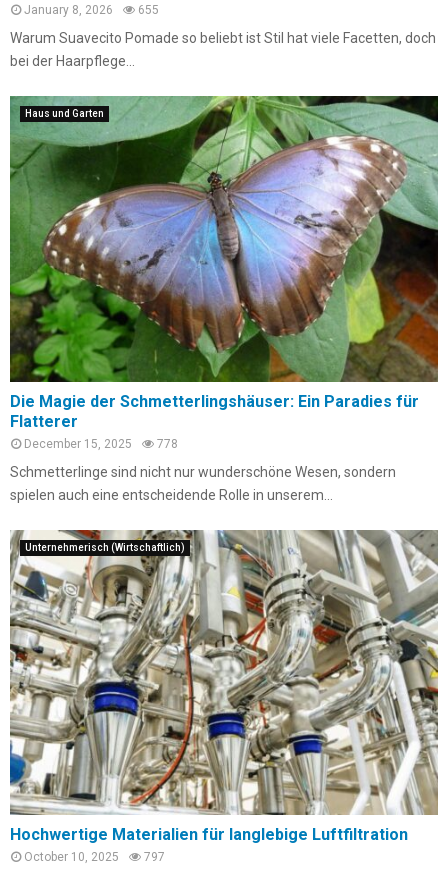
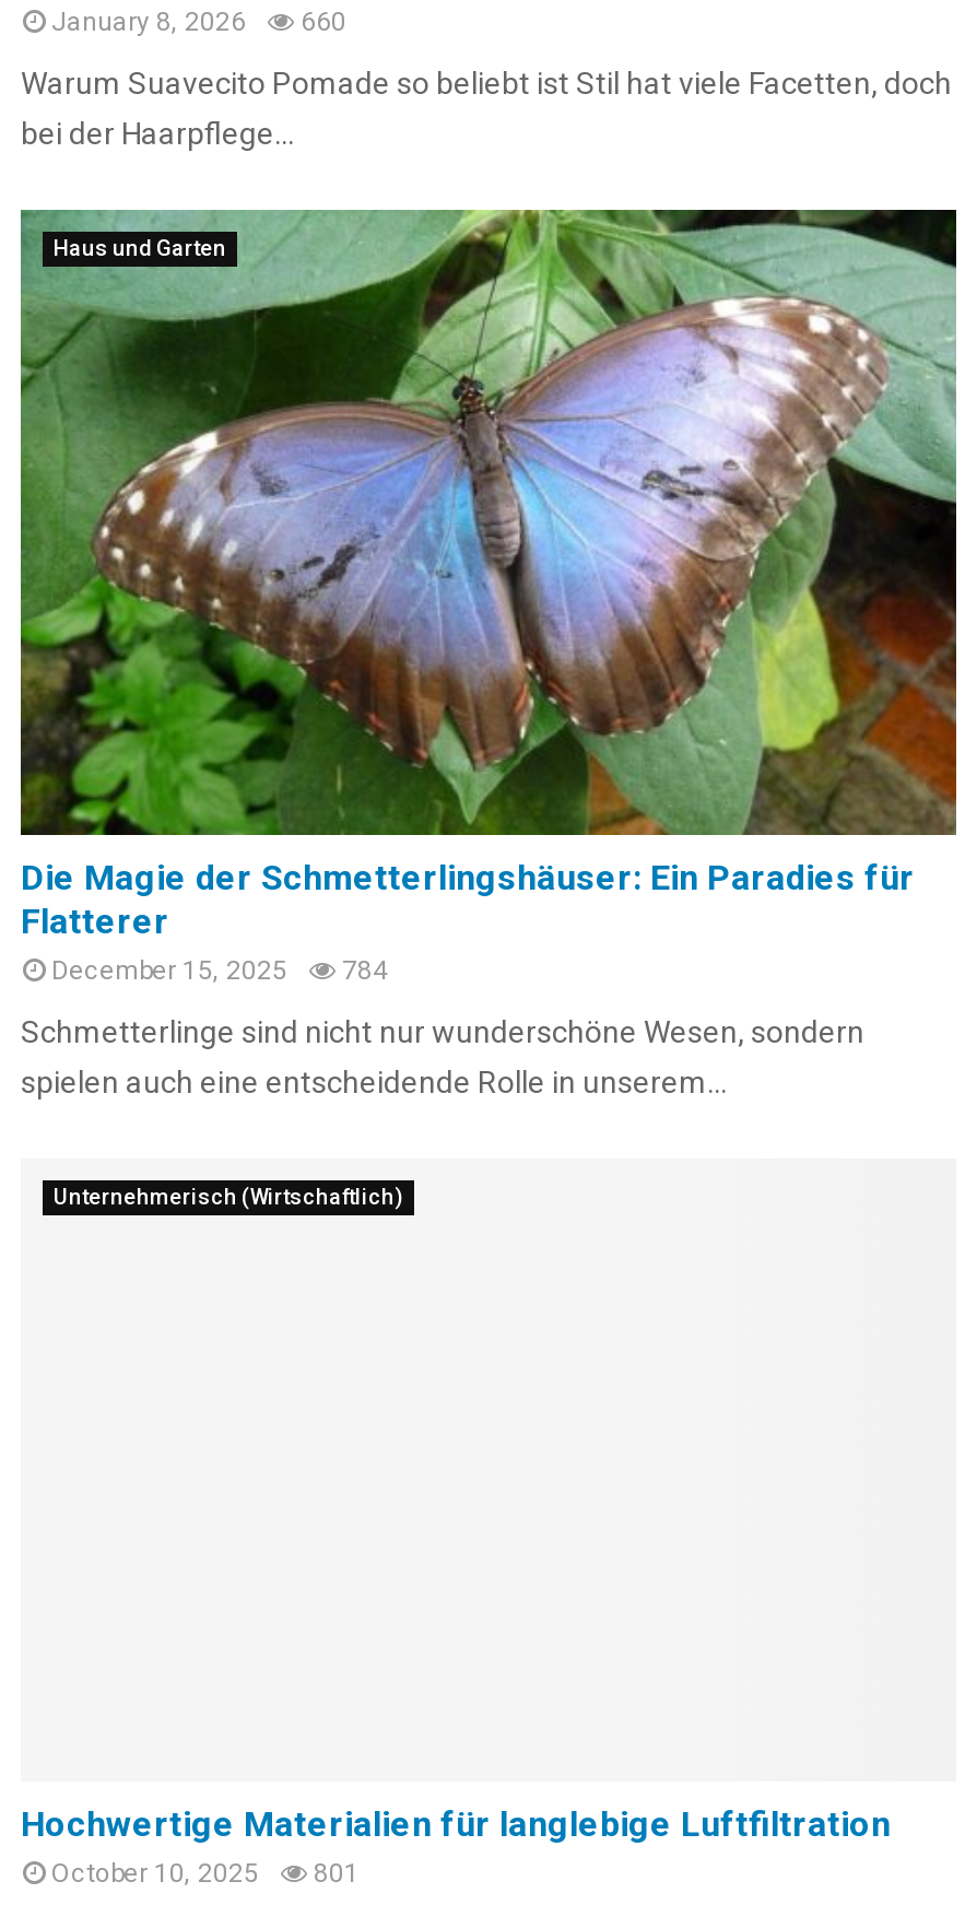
[24,3,159,17] January 8, 2026 655 -> [51,7,346,38] January 8, 2026 660
[24,437,178,451] December 15, 2025 778 -> [51,954,388,985] December 15, 2025 784
[9,529,439,816] [image] -> none
[24,850,165,864] October 10, 2025 797 -> [51,1858,360,1888] October 10, 2025 801

